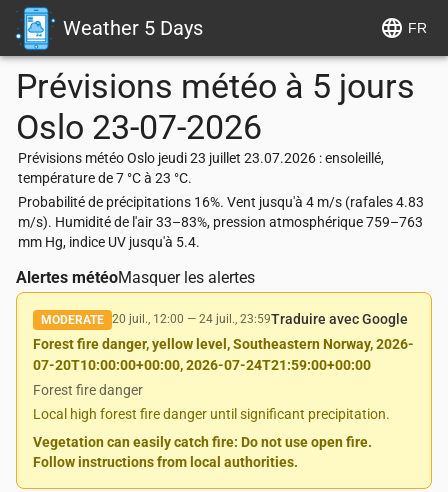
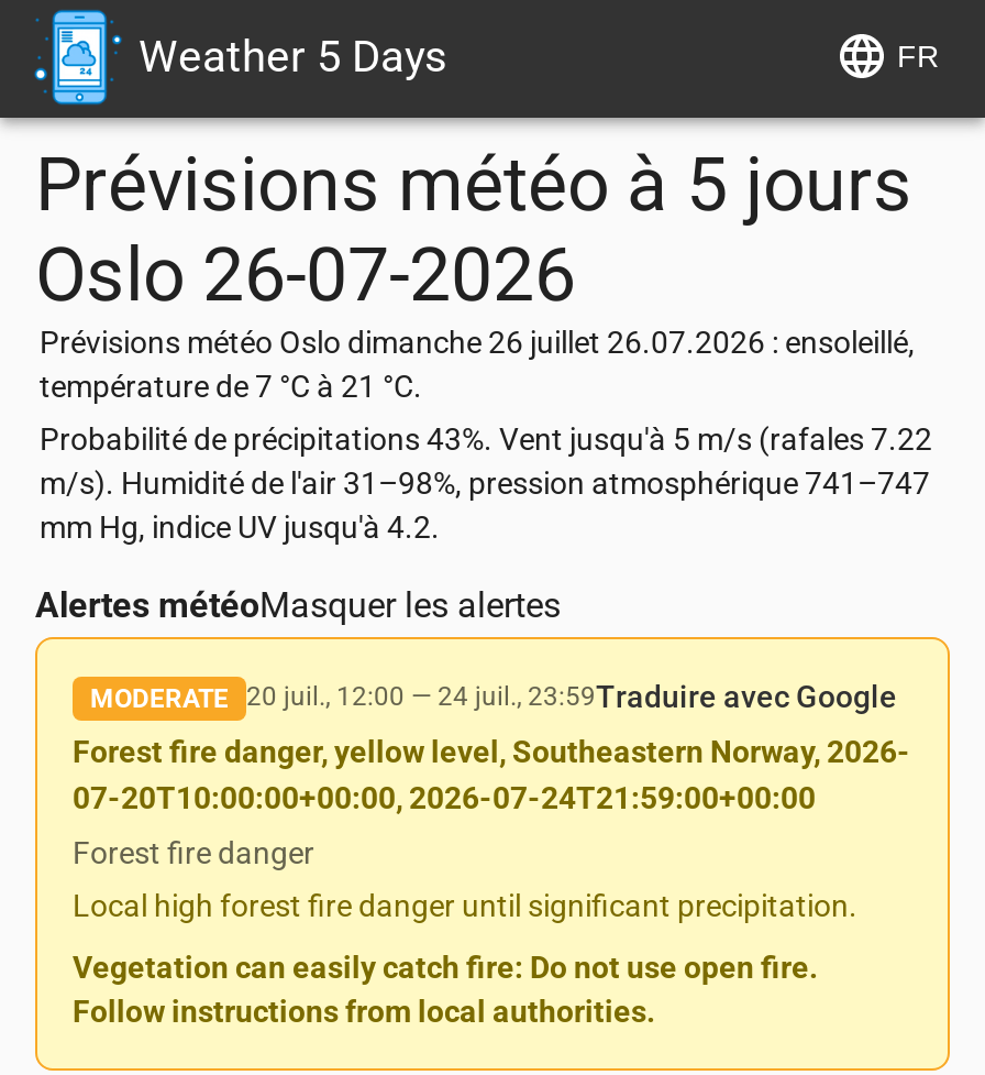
[16,107,262,147] Oslo 23-07-2026 -> [35,230,576,318] Oslo 26-07-2026
[18,150,384,166] Prévisions météo Oslo jeudi 23 juillet 23.07.2026 : ensoleillé, -> [40,325,915,360] Prévisions météo Oslo dimanche 26 juillet 26.07.2026 : ensoleillé,
[18,170,192,186] température de 7 °C à 23 °C. -> [40,369,422,404] température de 7 °C à 21 °C.
[18,194,424,210] Probabilité de précipitations 16%. Vent jusqu'à 4 m/s (rafales 4.83 -> [40,421,932,457] Probabilité de précipitations 43%. Vent jusqu'à 5 m/s (rafales 7.22
[18,214,423,230] m/s). Humidité de l'air 33–83%, pression atmosphérique 759–763 -> [40,465,930,501] m/s). Humidité de l'air 31–98%, pression atmosphérique 741–747
[18,234,200,250] mm Hg, indice UV jusqu'à 5.4. -> [40,509,440,545] mm Hg, indice UV jusqu'à 4.2.

